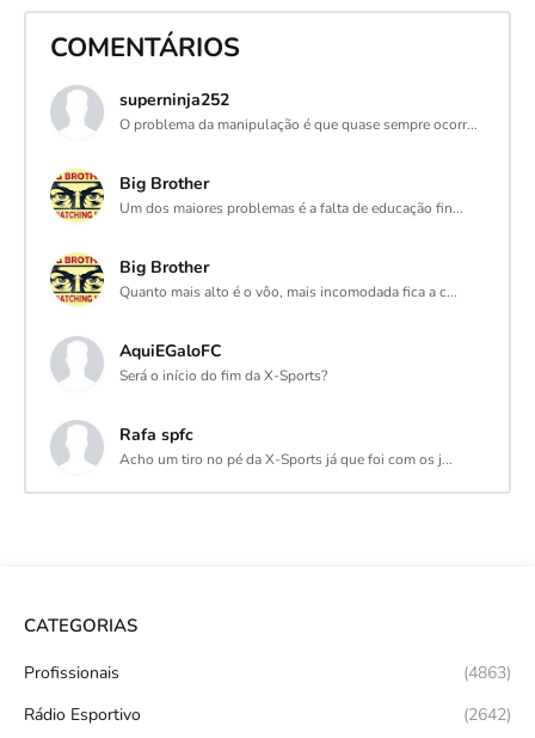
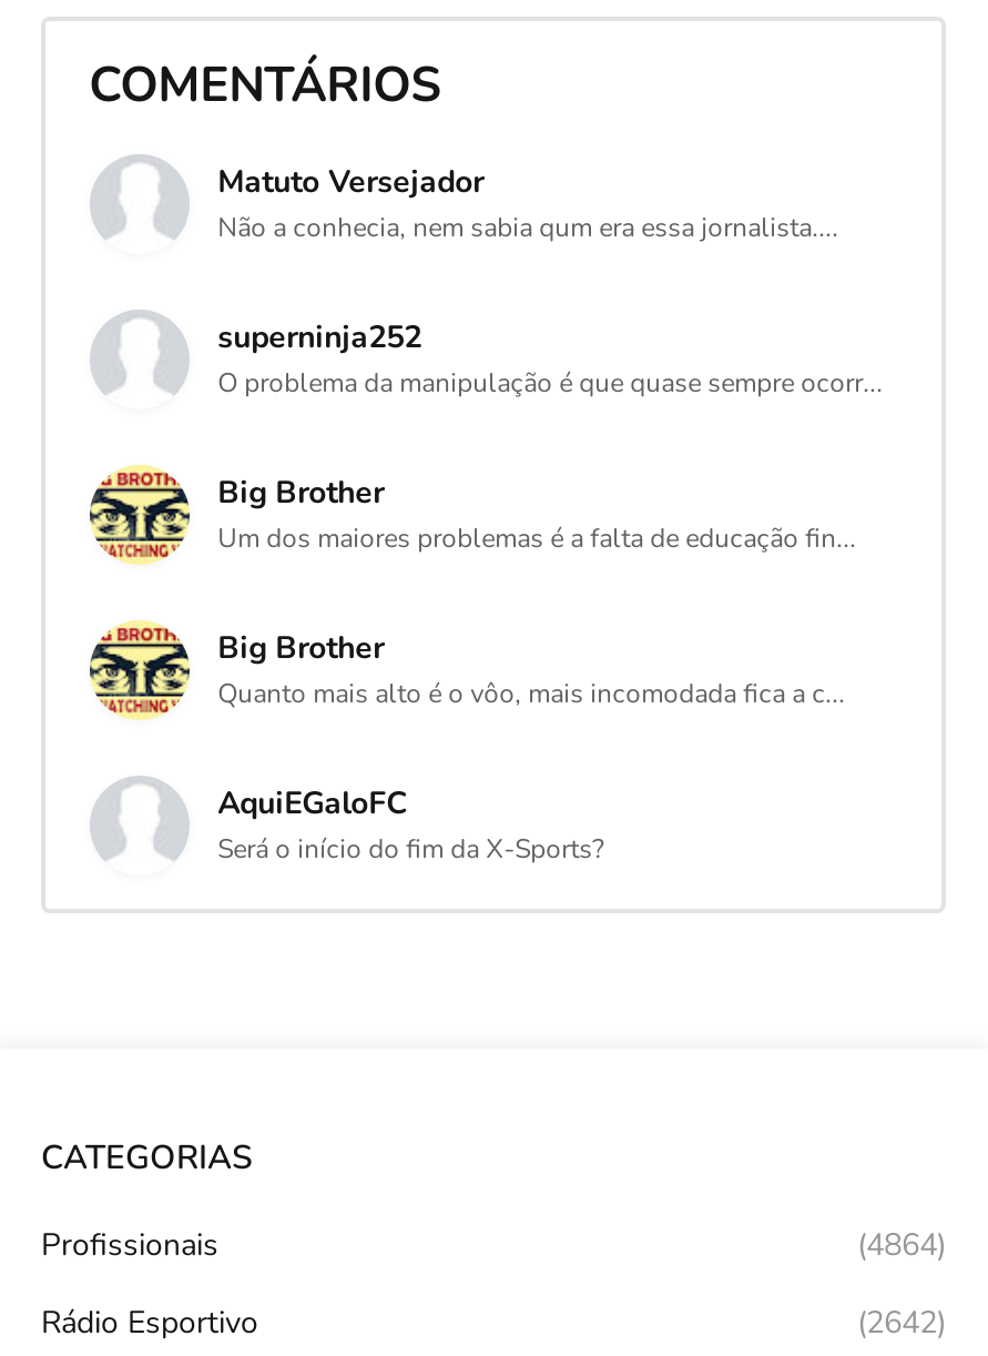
none -> [218,161,839,245] Matuto Versejador | Não a conhecia, nem sabia qum era essa jornalista....
moved [48,88,477,385] -> [85,316,883,866]: [image] | superninja252 | O problema da manipulação é que quase sempre ocorr... | ... | AquiEGaloFC | Será o início do fim da X-Sports?
[119,423,452,469] Rafa spfc | Acho um tiro no pé da X-Sports já que foi com os j... -> none
[463,661,511,684] (4863) -> [857,1223,946,1265] (4864)

